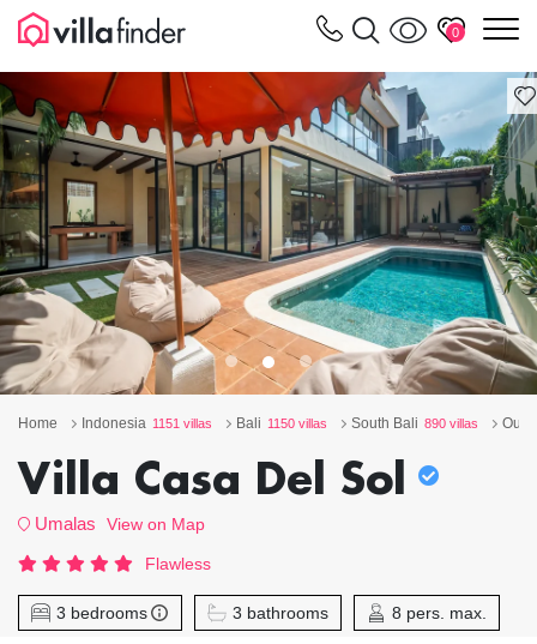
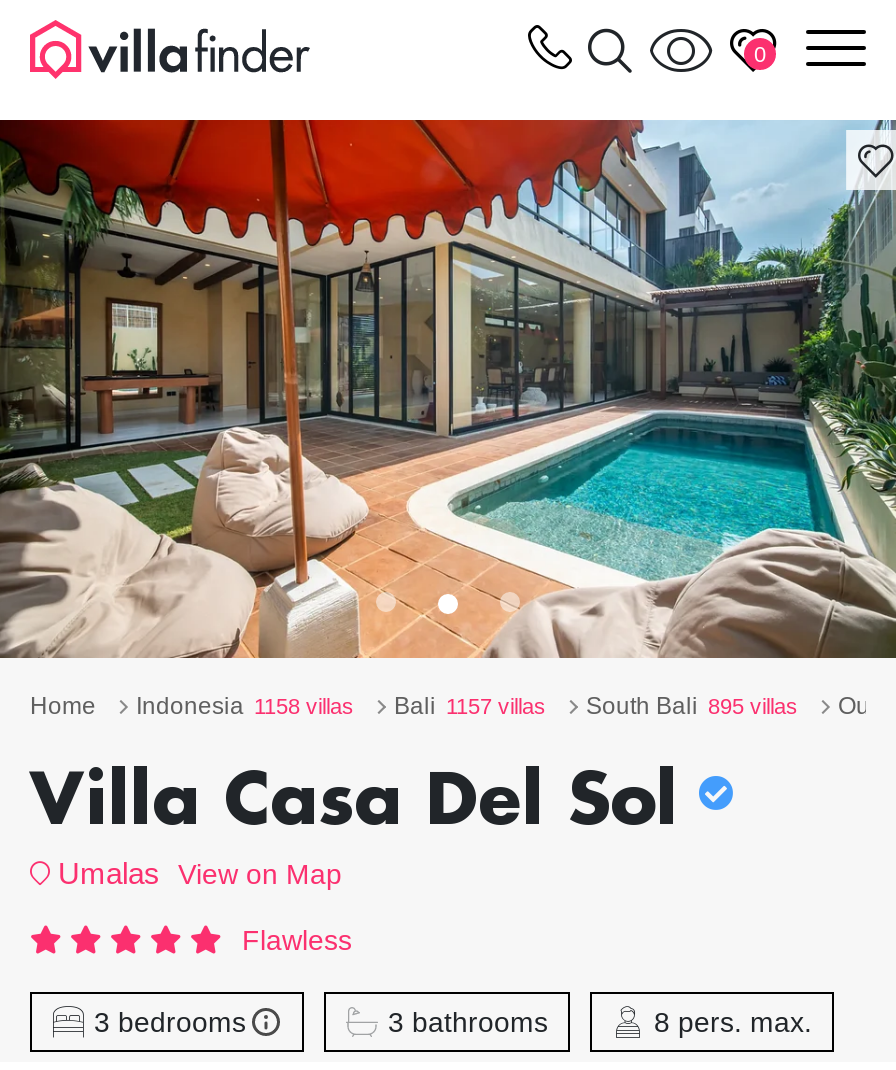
[82,415,212,431] Indonesia 1151 villas -> [136,692,354,720] Indonesia 1158 villas
[236,415,327,431] Bali 1150 villas -> [394,692,546,720] Bali 1157 villas
[351,415,478,431] South Bali 890 villas -> [586,692,798,720] South Bali 895 villas

